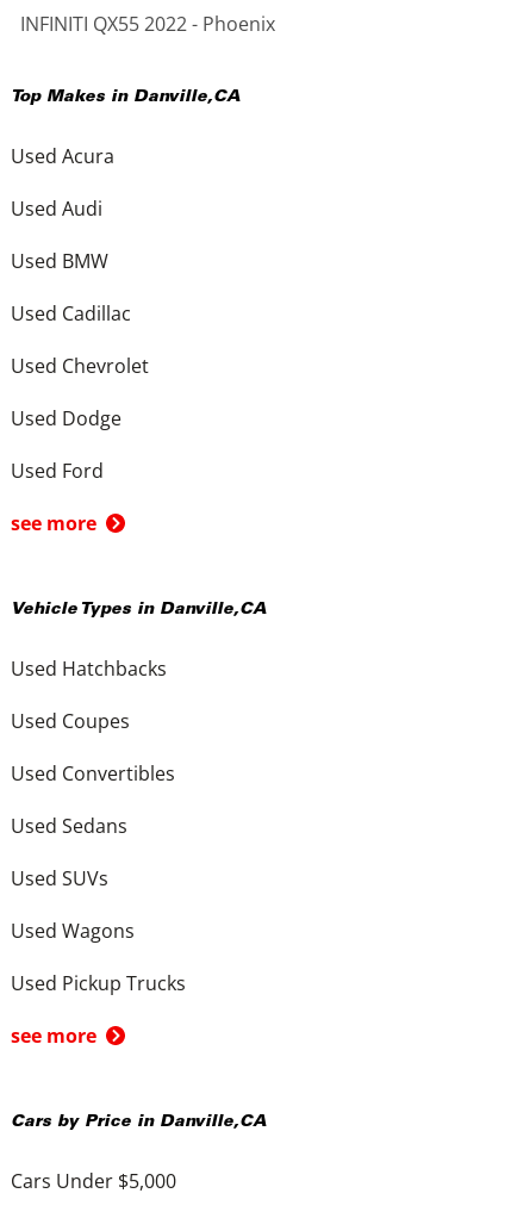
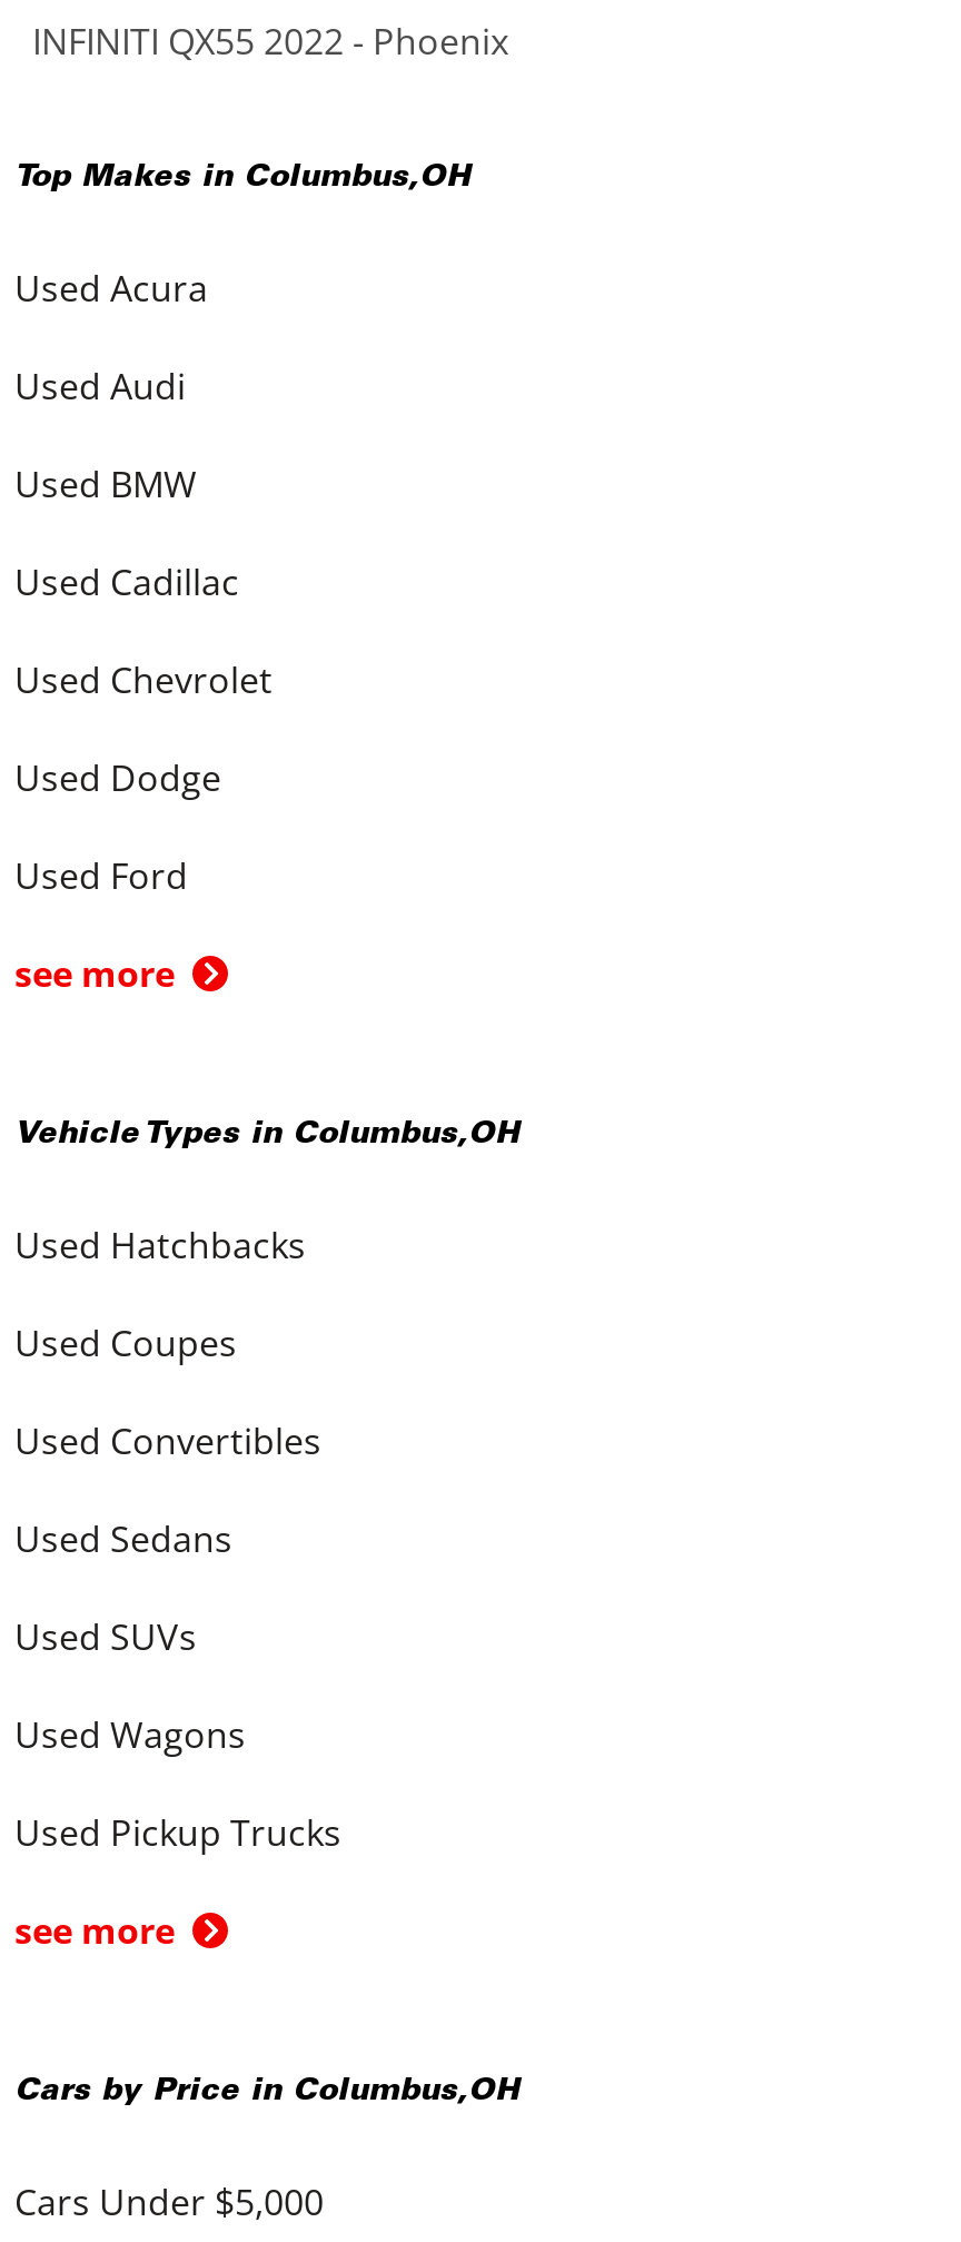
[11,90,241,106] Top Makes in Danville, CA -> [14,164,470,195] Top Makes in Columbus, OH
[11,602,267,619] Vehicle Types in Danville, CA -> [14,1121,519,1152] Vehicle Types in Columbus, OH
[11,1115,267,1131] Cars by Price in Danville, CA -> [14,2078,519,2109] Cars by Price in Columbus, OH

